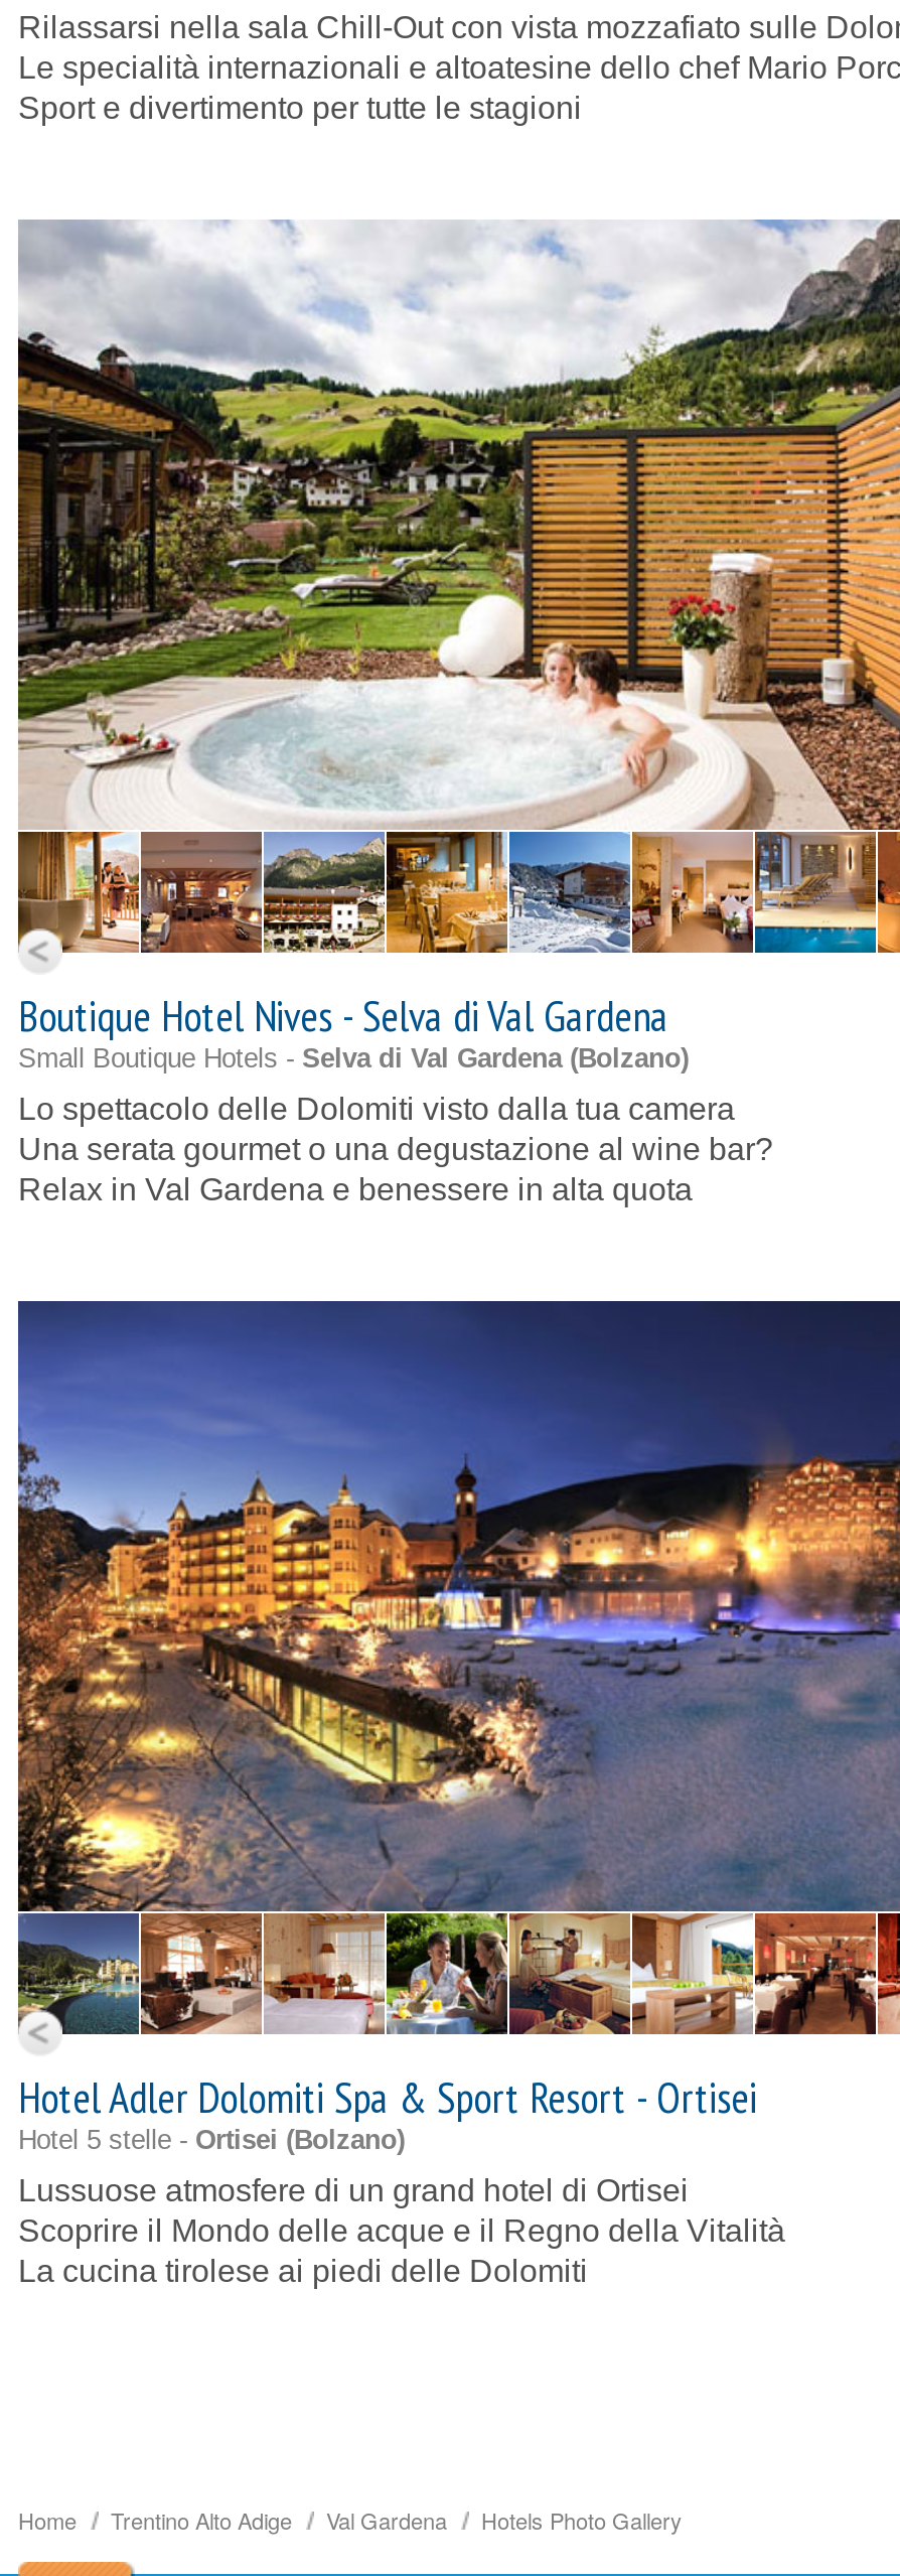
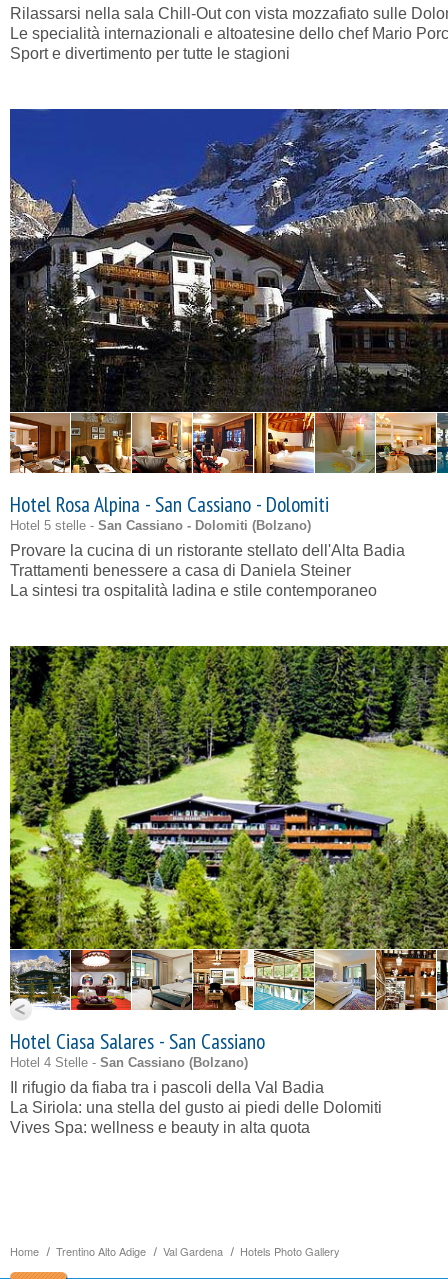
[16,220,894,1074] [image] | Boutique Hotel Nives - Selva di Val Gardena | Small Boutique Hotels - Selva di Val Gardena (Bolzano) -> [9,108,445,533] [image] | Hotel Rosa Alpina - San Cassiano - Dolomiti | Hotel 5 stelle - San Cassiano - Dolomiti (Bolzano)
[18,1092,773,1206] Lo spettacolo delle Dolomiti visto dalla tua camera | Una serata gourmet o una degustazione al wine bar? | Relax in Val Gardena e benessere in alta quota -> [10,542,405,599] Provare la cucina di un ristorante stellato dell'Alta Badia | Trattamenti benessere a casa di Daniela Steiner | La sintesi tra ospitalità ladina e stile contemporaneo
[16,1299,894,2155] [image] | Hotel Adler Dolomiti Spa & Sport Resort - Ortisei | Hotel 5 stelle - Ortisei (Bolzano) -> [9,645,445,1070] [image] | Hotel Ciasa Salares - San Cassiano | Hotel 4 Stelle - San Cassiano (Bolzano)
[18,2173,785,2288] Lussuose atmosfere di un grand hotel di Ortisei | Scoprire il Mondo delle acque e il Regno della Vitalità | La cucina tirolese ai piedi delle Dolomiti -> [10,1079,382,1136] Il rifugio da fiaba tra i pascoli della Val Badia | La Siriola: una stella del gusto ai piedi delle Dolomiti | Vives Spa: wellness e beauty in alta quota

